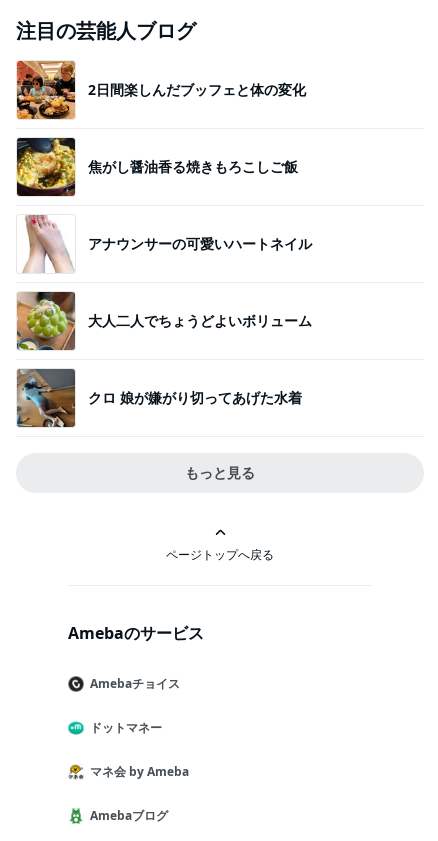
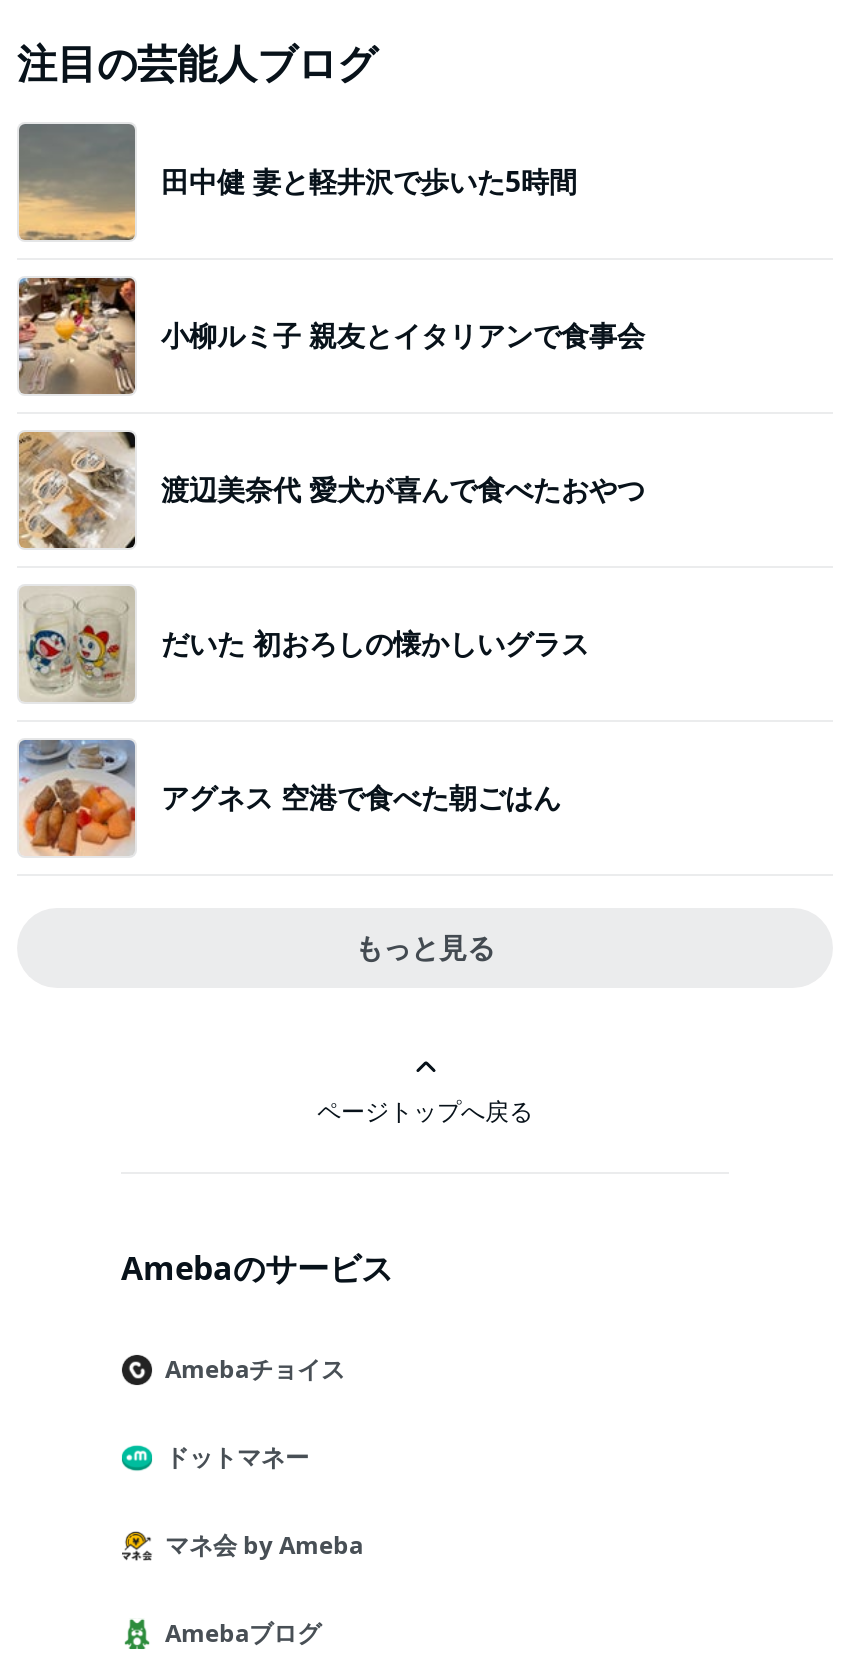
[16,60,306,120] [image] | 2日間楽しんだブッフェと体の変化 -> [17,122,577,242] [image] | 田中健 妻と軽井沢で歩いた5時間
[16,137,298,197] [image] | 焦がし醤油香る焼きもろこしご飯 -> [17,276,645,396] [image] | 小柳ルミ子 親友とイタリアンで食事会
[17,215,312,273] [image] | アナウンサーの可愛いハートネイル -> [17,430,645,550] [image] | 渡辺美奈代 愛犬が喜んで食べたおやつ
[16,291,312,351] [image] | 大人二人でちょうどよいボリューム -> [19,586,589,704] [image] | だいた 初おろしの懐かしいグラス
[16,368,302,428] [image] | クロ 娘が嫌がり切ってあげた水着 -> [17,738,561,858] [image] | アグネス 空港で食べた朝ごはん

